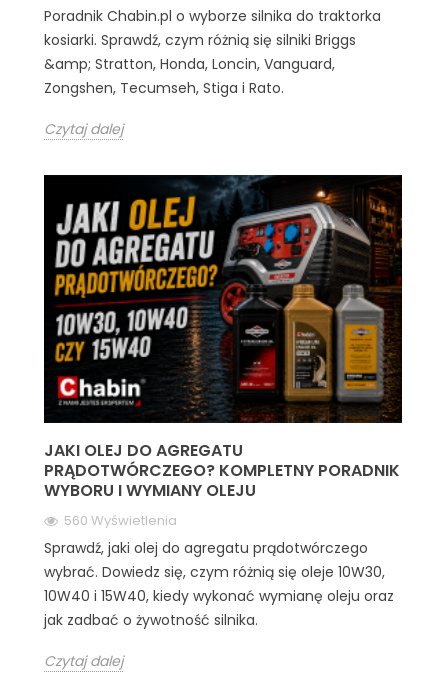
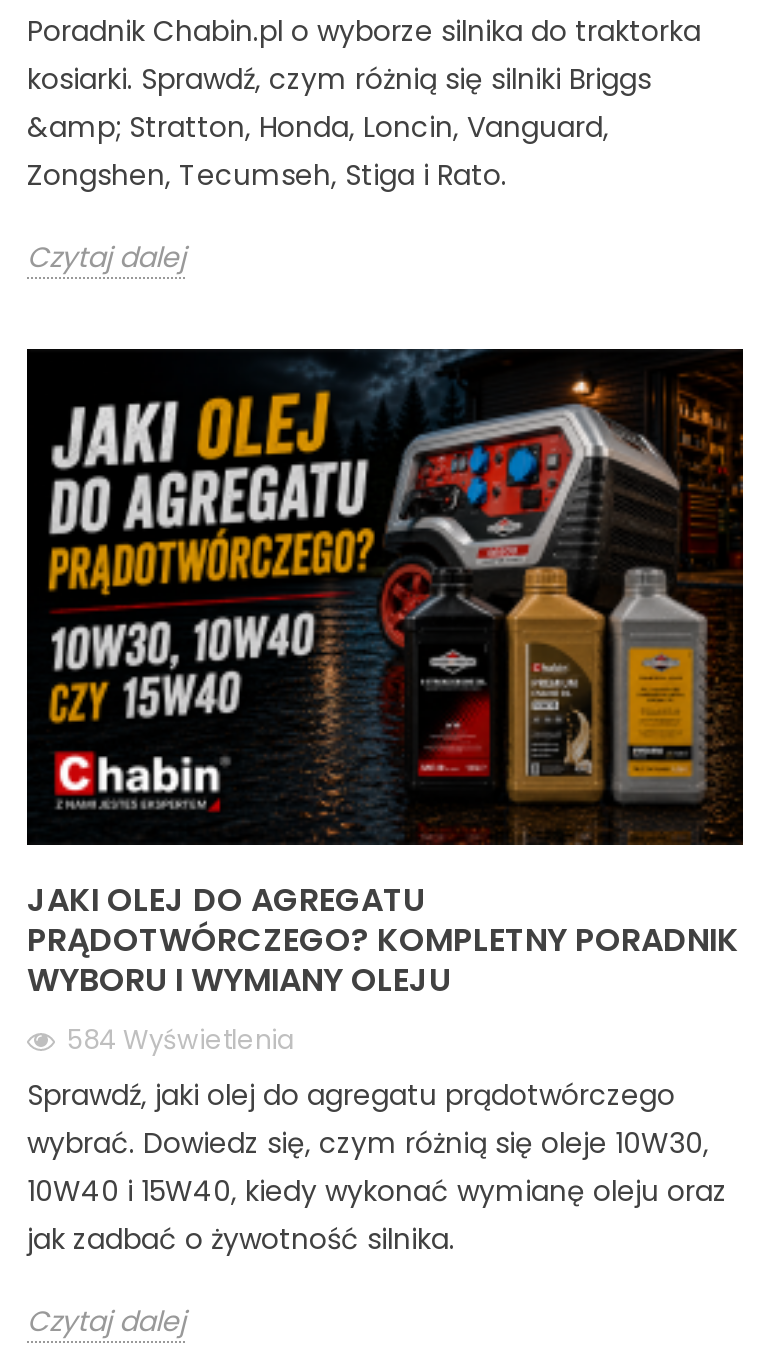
[64,511,177,530] 560 Wyświetlenia -> [67,1021,295,1059] 584 Wyświetlenia

